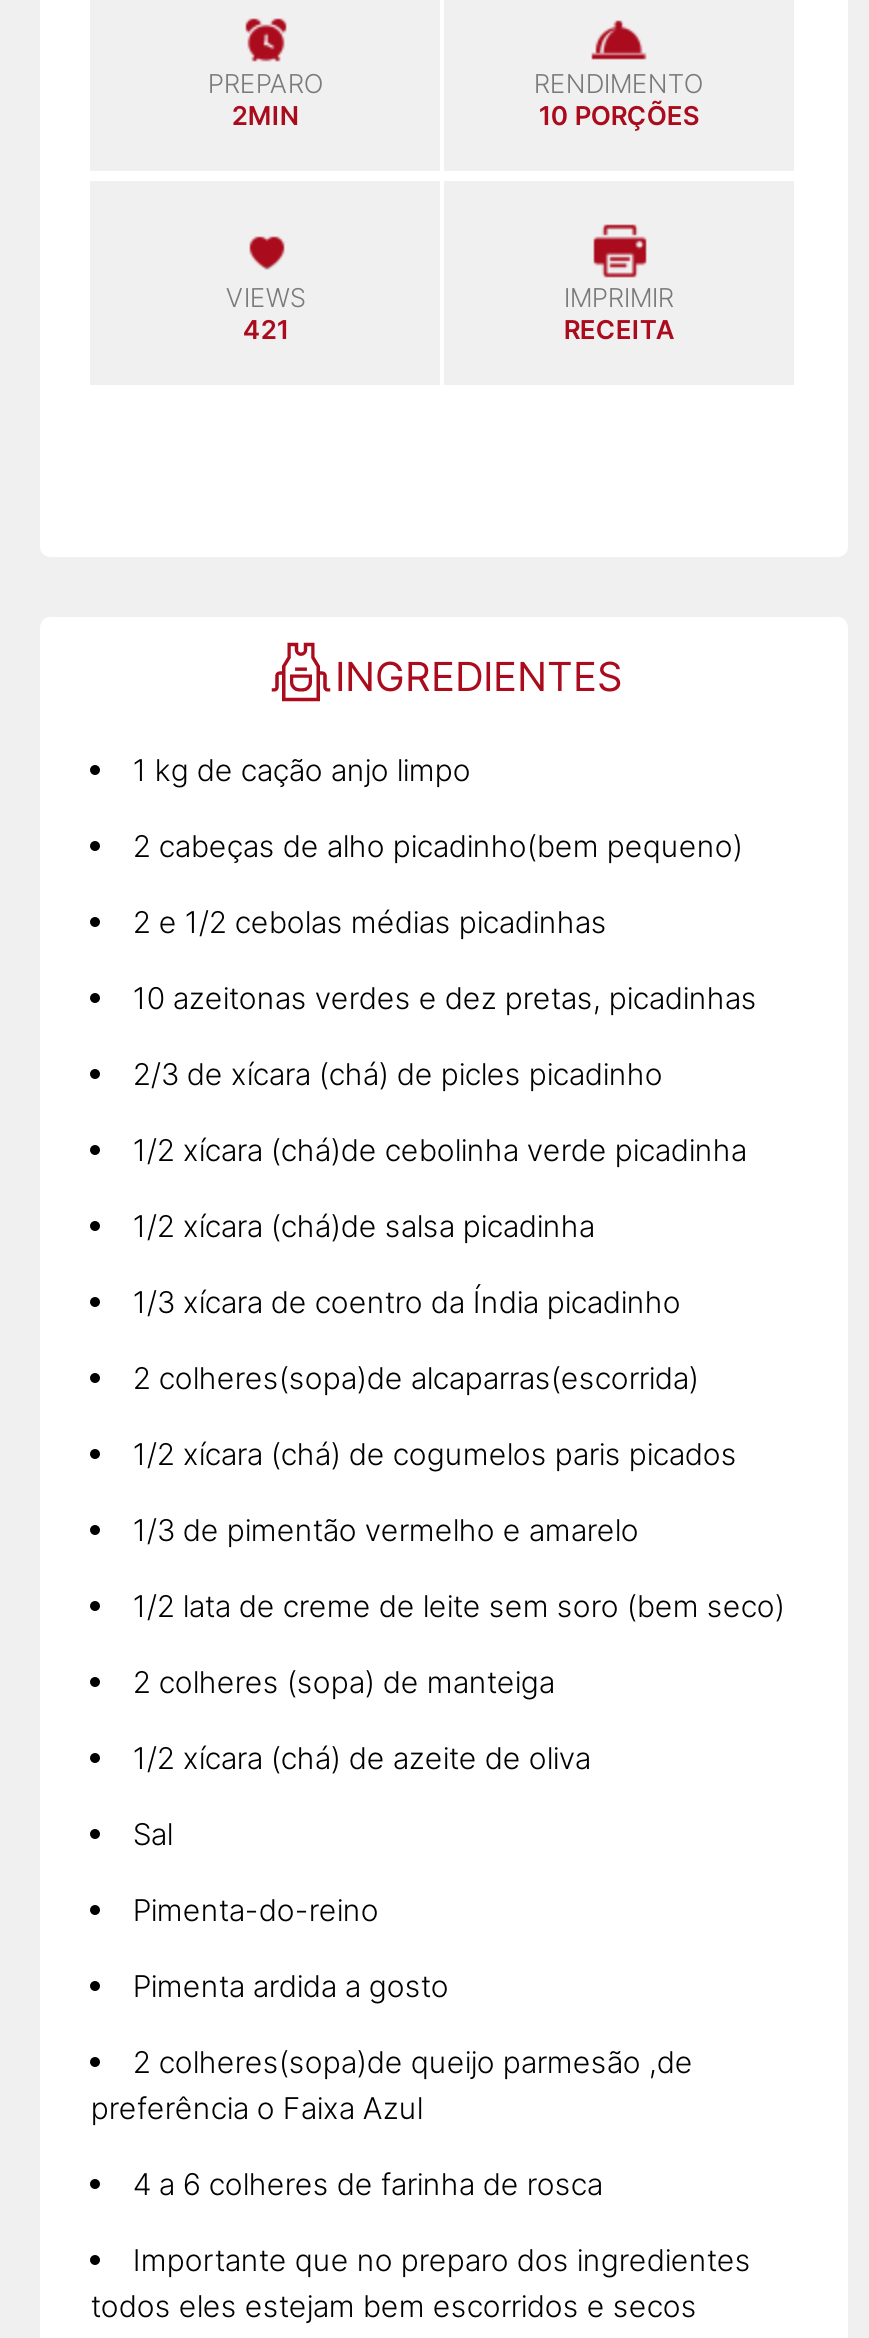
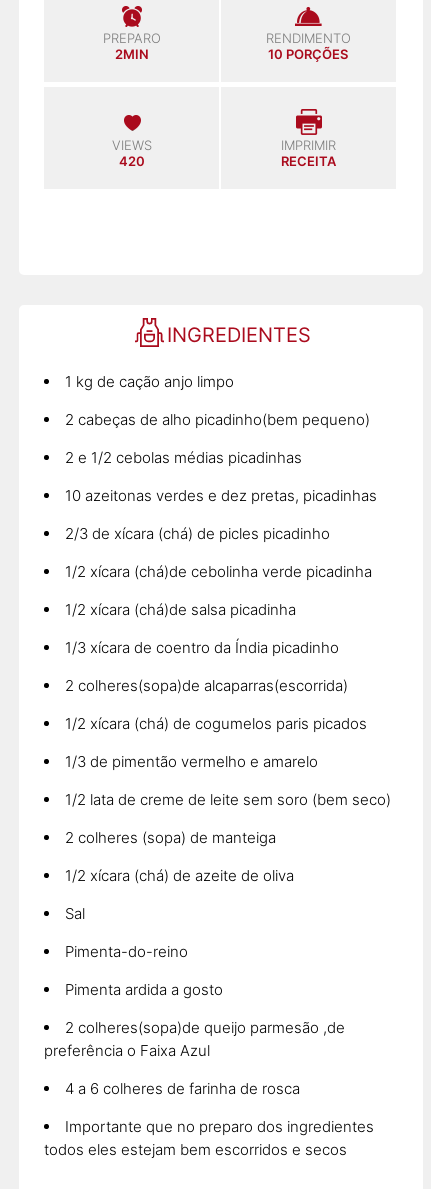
[243,312,289,344] 421 -> [119,153,145,169] 420

